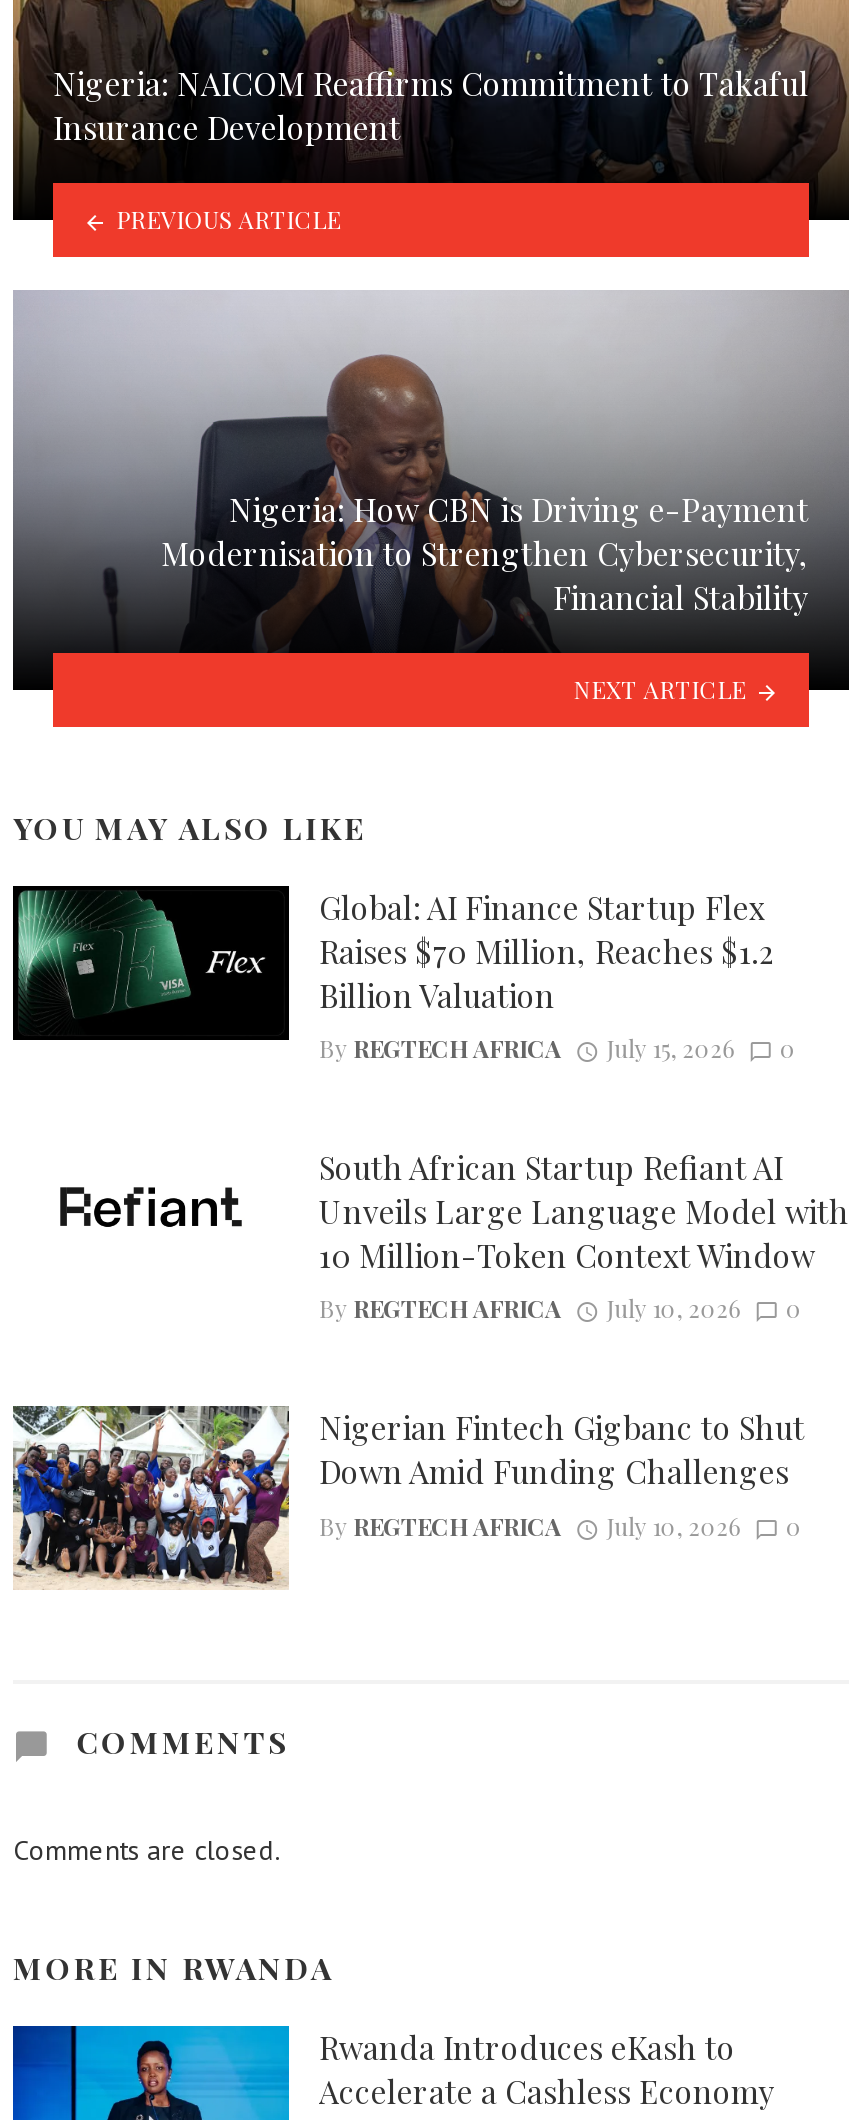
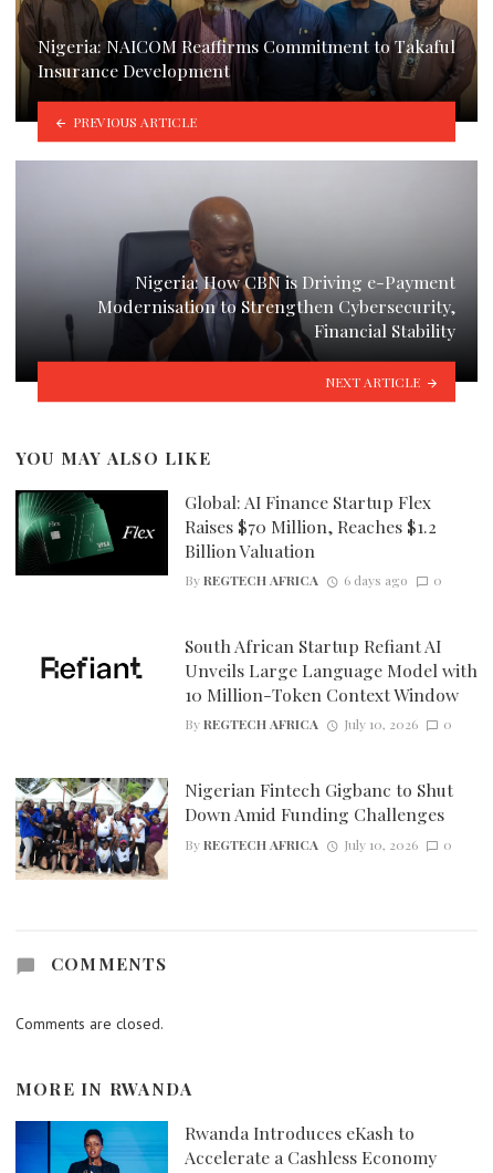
[606,1032,734,1064] July 15, 2026 -> [343,571,408,589] 6 days ago

